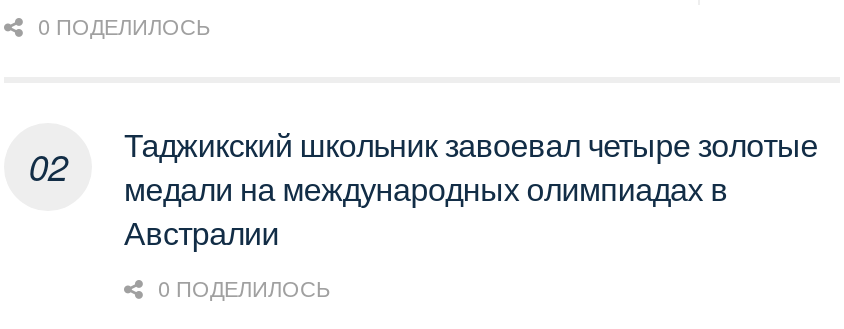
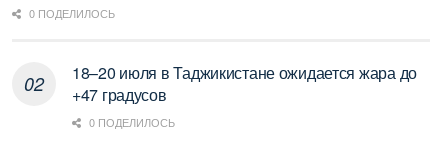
[124,121,818,255] Таджикский школьник завоевал четыре золотые | медали на международных олимпиадах в | Австралии -> [72,61,417,106] 18–20 июля в Таджикистане ожидается жара до | +47 градусов

